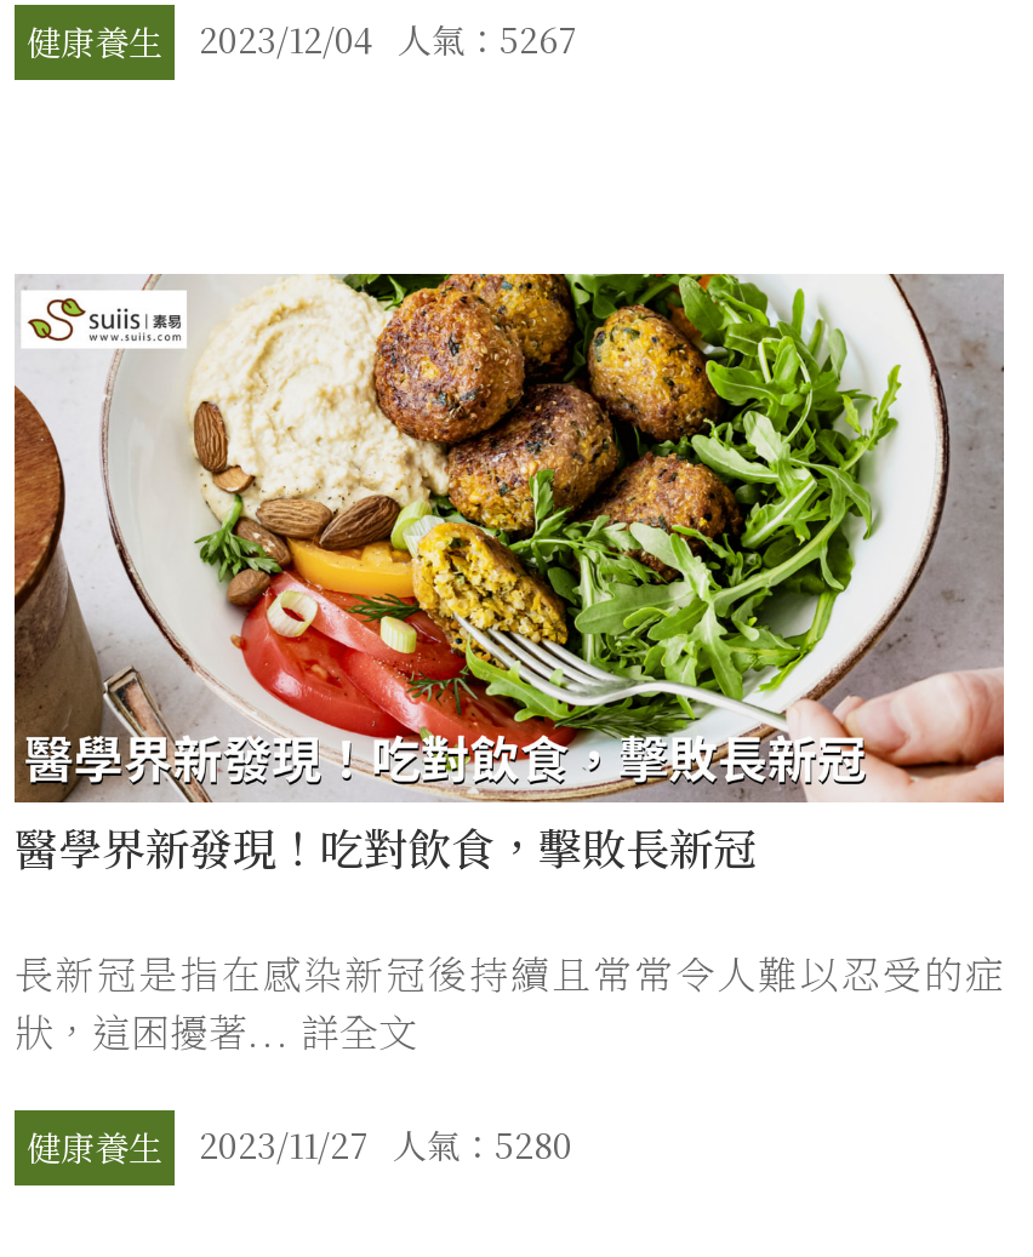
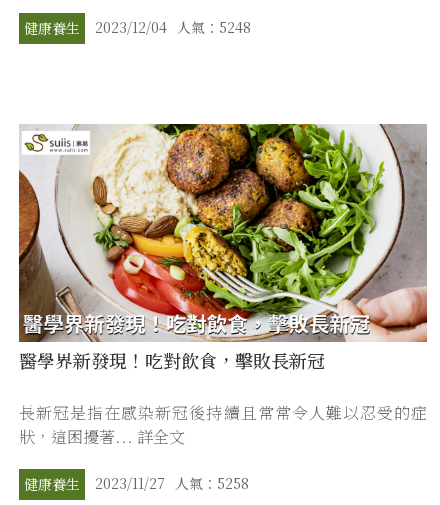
[199,15,577,64] 2023/12/04 人氣：5267 -> [95,17,251,37] 2023/12/04 人氣：5248
[199,1120,572,1169] 2023/11/27 人氣：5280 -> [95,473,249,493] 2023/11/27 人氣：5258

